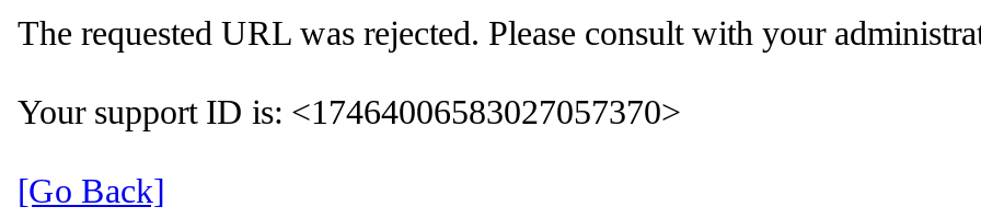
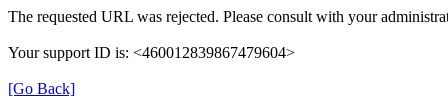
[18,93,681,130] Your support ID is: <17464006583027057370> -> [8,44,295,61] Your support ID is: <460012839867479604>

